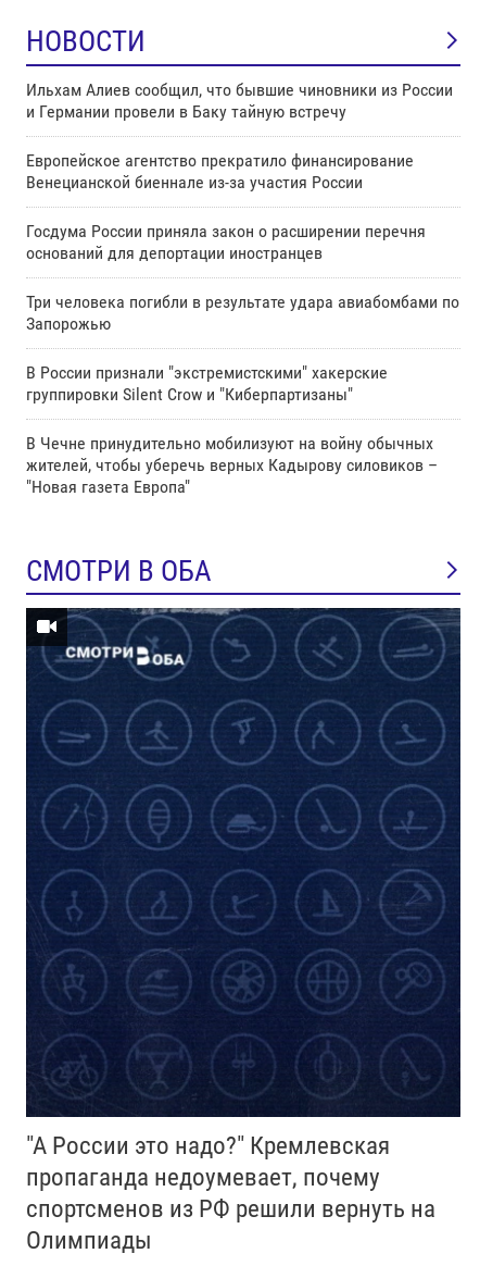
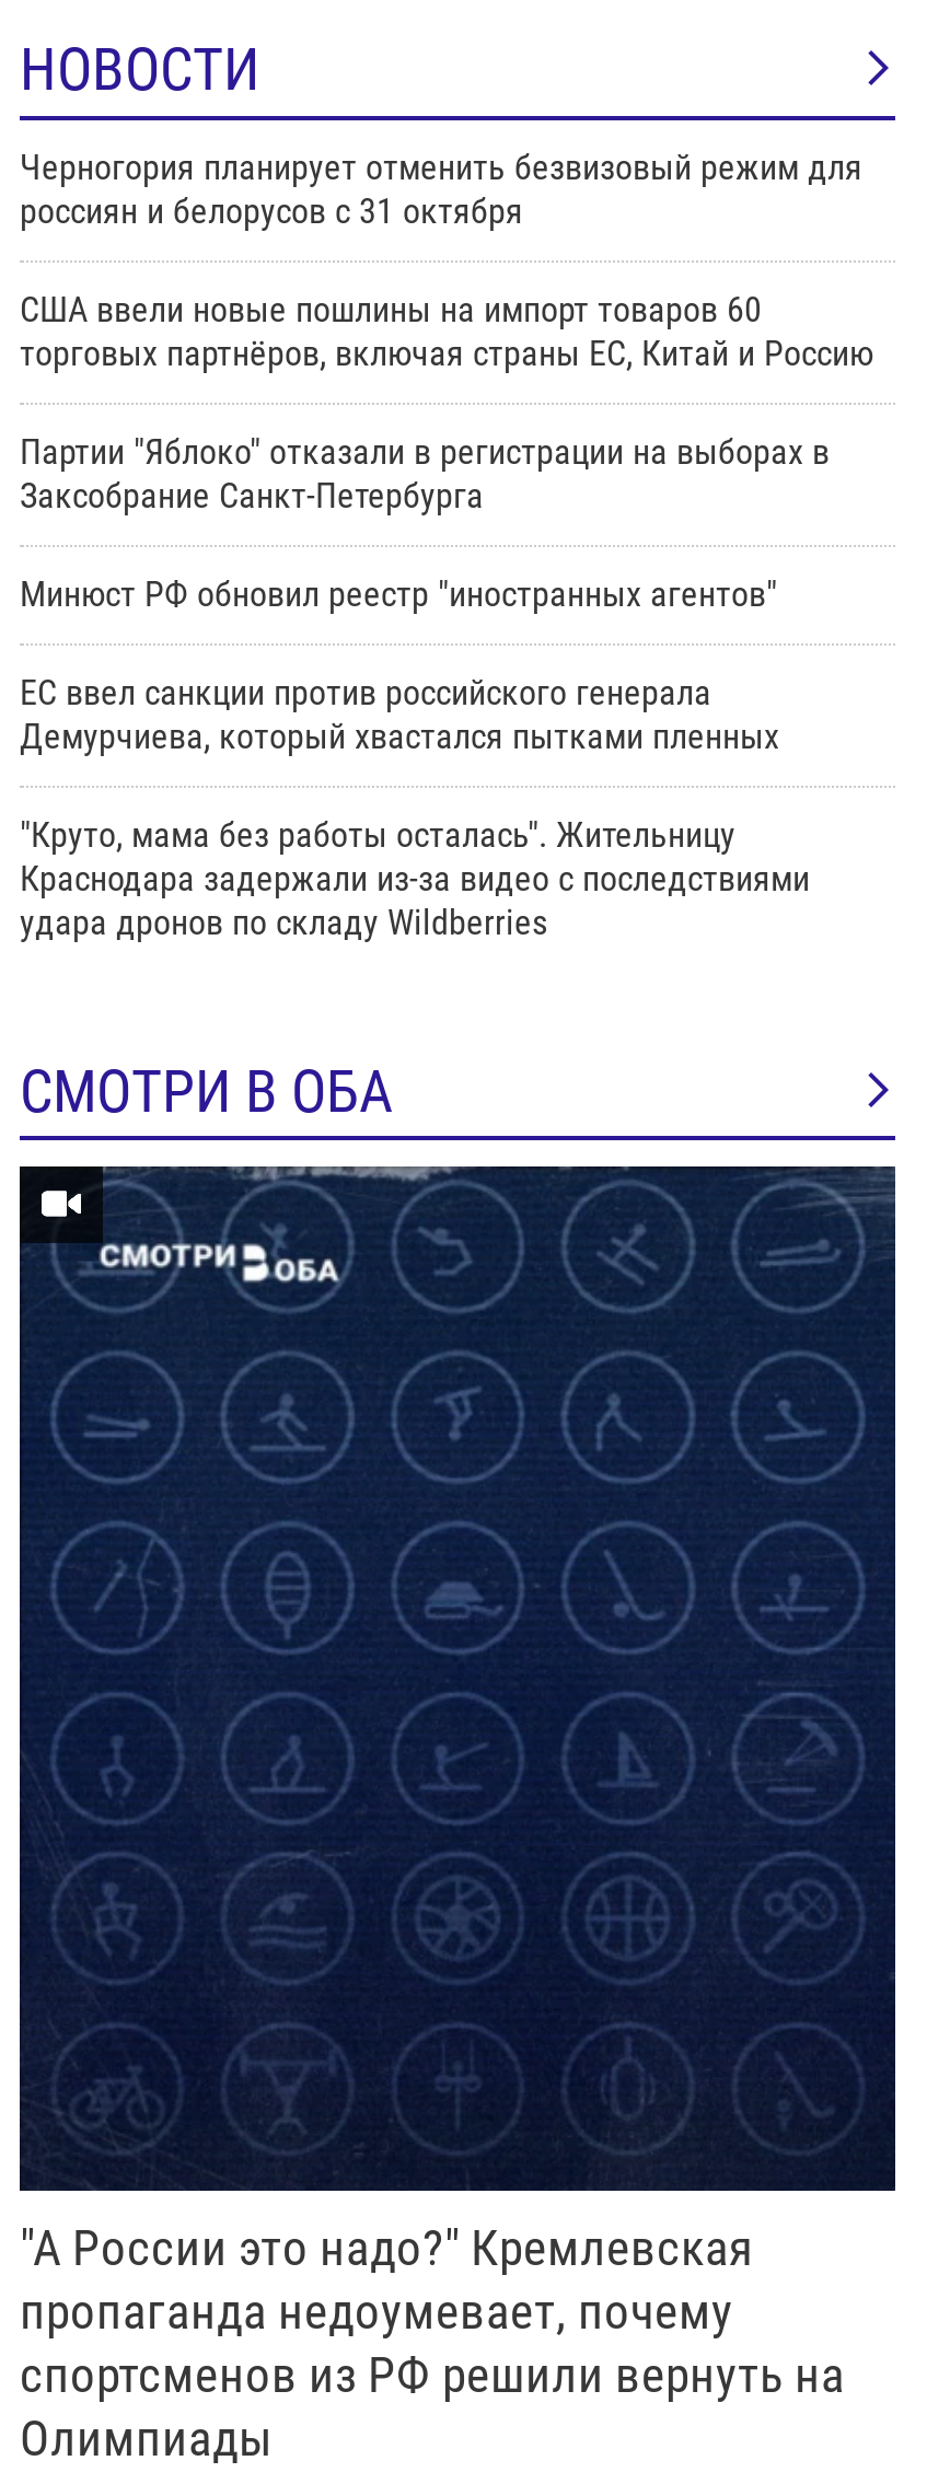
[26,79,453,122] Ильхам Алиев сообщил, что бывшие чиновники из России | и Германии провели в Баку тайную встречу -> [20,146,862,232] Черногория планирует отменить безвизовый режим для | россиян и белорусов с 31 октября
[26,150,414,192] Европейское агентство прекратило финансирование | Венецианской биеннале из-за участия России -> [20,289,873,374] США ввели новые пошлины на импорт товаров 60 | торговых партнёров, включая страны ЕС, Китай и Россию
[26,221,426,263] Госдума России приняла закон о расширении перечня | оснований для депортации иностранцев -> [20,431,830,516] Партии "Яблоко" отказали в регистрации на выборах в | Заксобрание Санкт-Петербурга
[26,291,459,334] Три человека погибли в результате удара авиабомбами по | Запорожью -> [20,573,777,615] Минюст РФ обновил реестр "иностранных агентов"
[26,362,388,404] В России признали "экстремистскими" хакерские | группировки Silent Crow и "Киберпартизаны" -> [20,672,779,757] ЕС ввел санкции против российского генерала | Демурчиева, который хвастался пытками пленных
[26,433,438,497] В Чечне принудительно мобилизуют на войну обычных | жителей, чтобы уберечь верных Кадырову силовиков – | "Новая газета Европа" -> [20,814,810,943] "Круто, мама без работы осталась". Жительницу | Краснодара задержали из-за видео с последствиями | удара дронов по складу Wildberries

